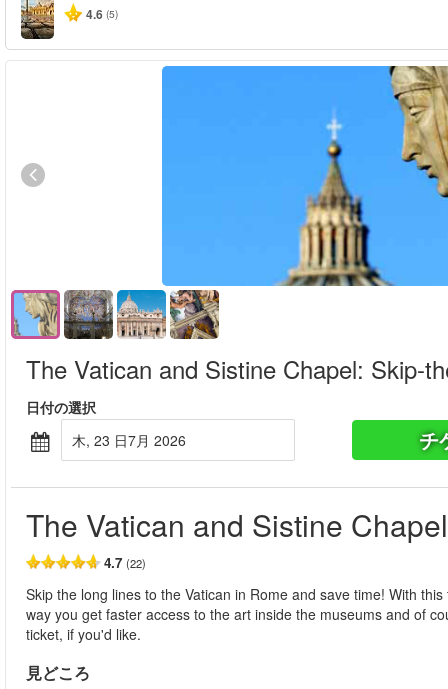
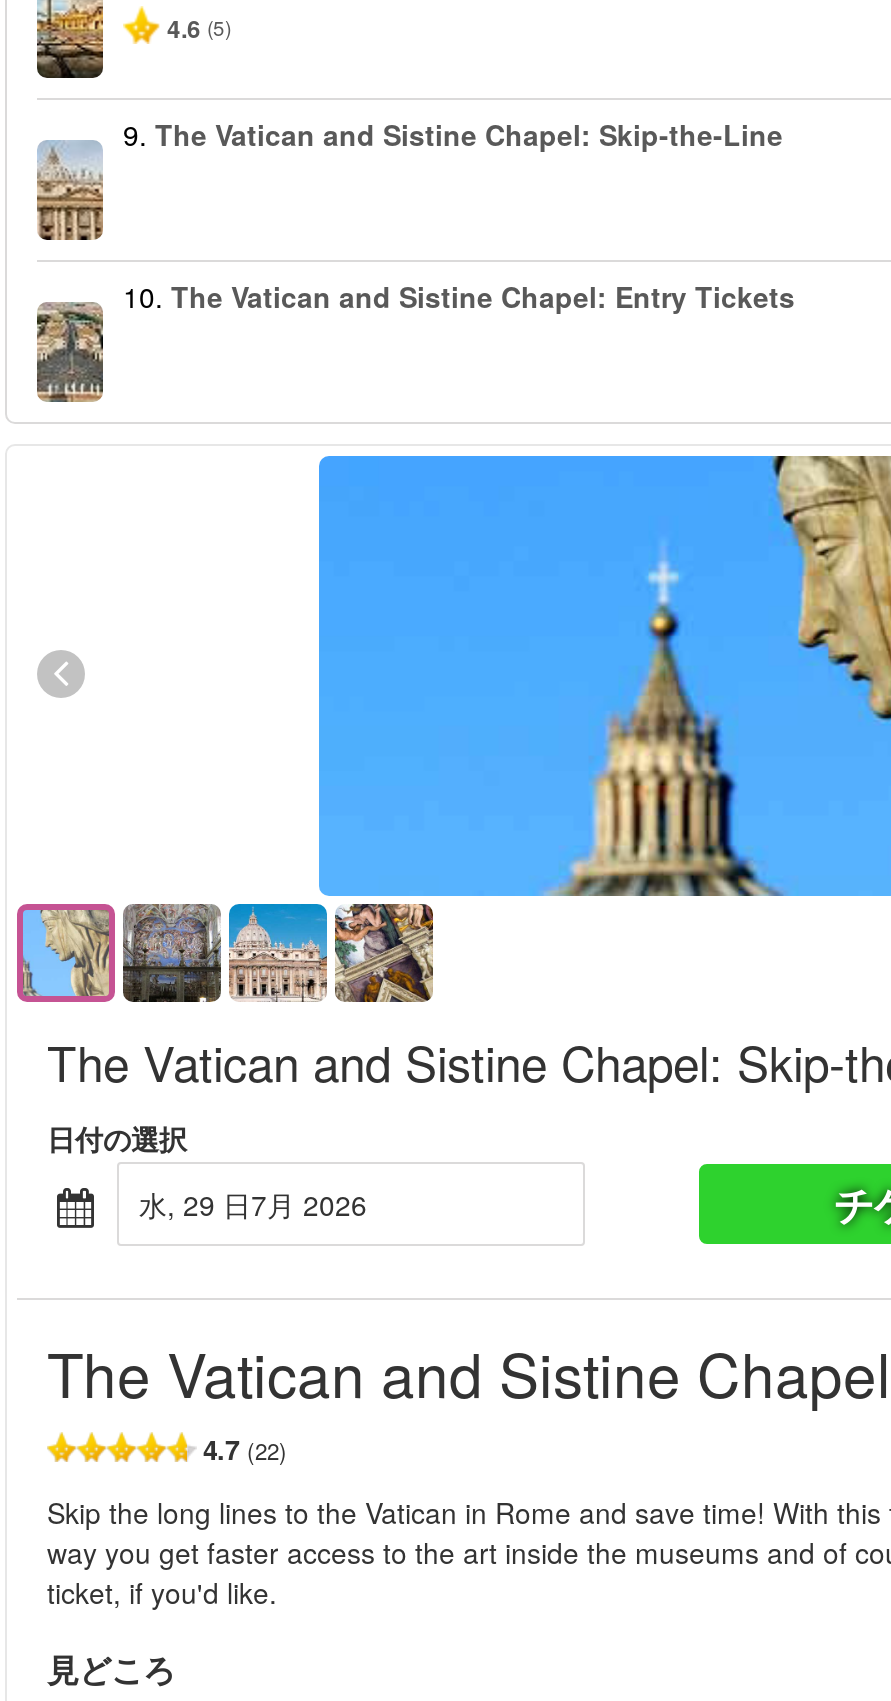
none -> [35,114,783,242] [image] | 9. The Vatican and Sistine Chapel: Skip-the-Line
none -> [35,276,795,404] [image] | 10. The Vatican and Sistine Chapel: Entry Tickets
[90,430,186,450] 木, 23 日7月 2026 -> [175,1184,367,1224] 水, 29 日7月 2026

